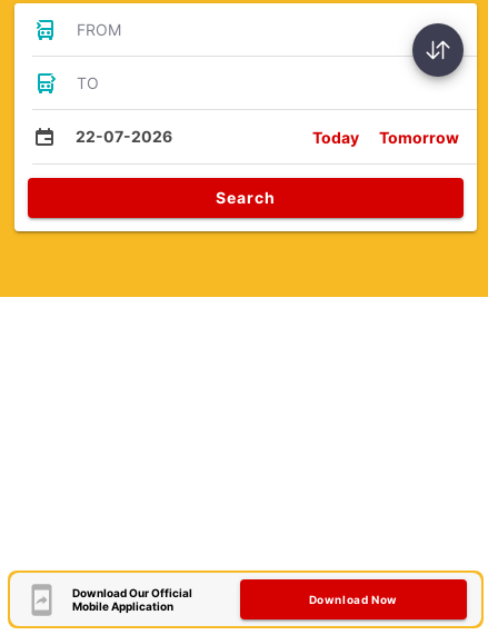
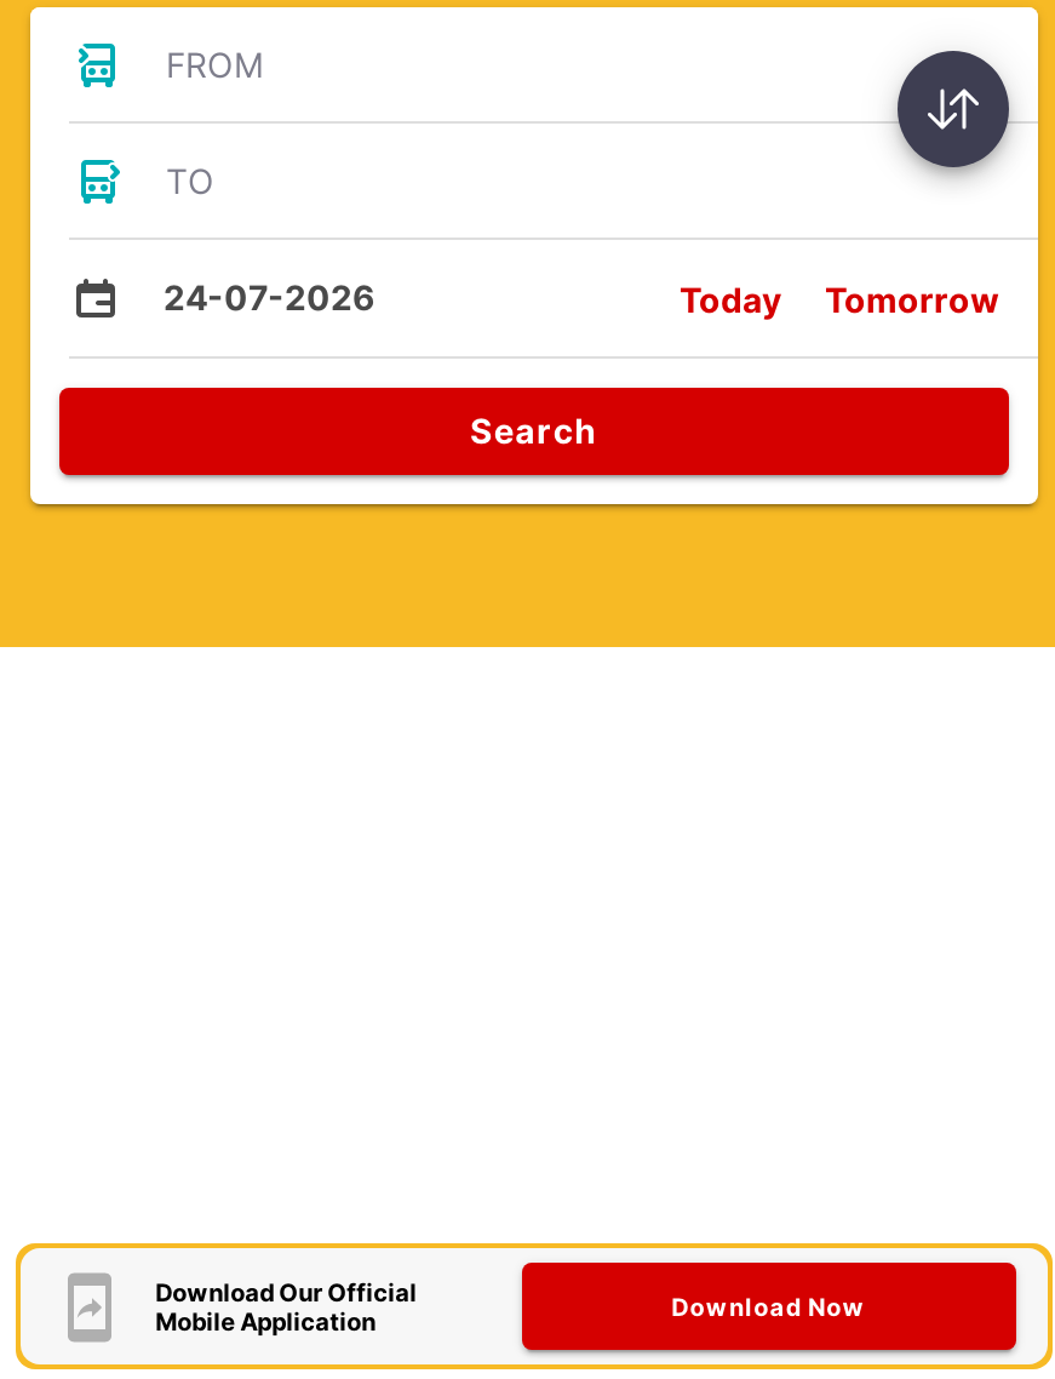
[76,127,172,146] 22-07-2026 -> [164,276,374,317] 24-07-2026

